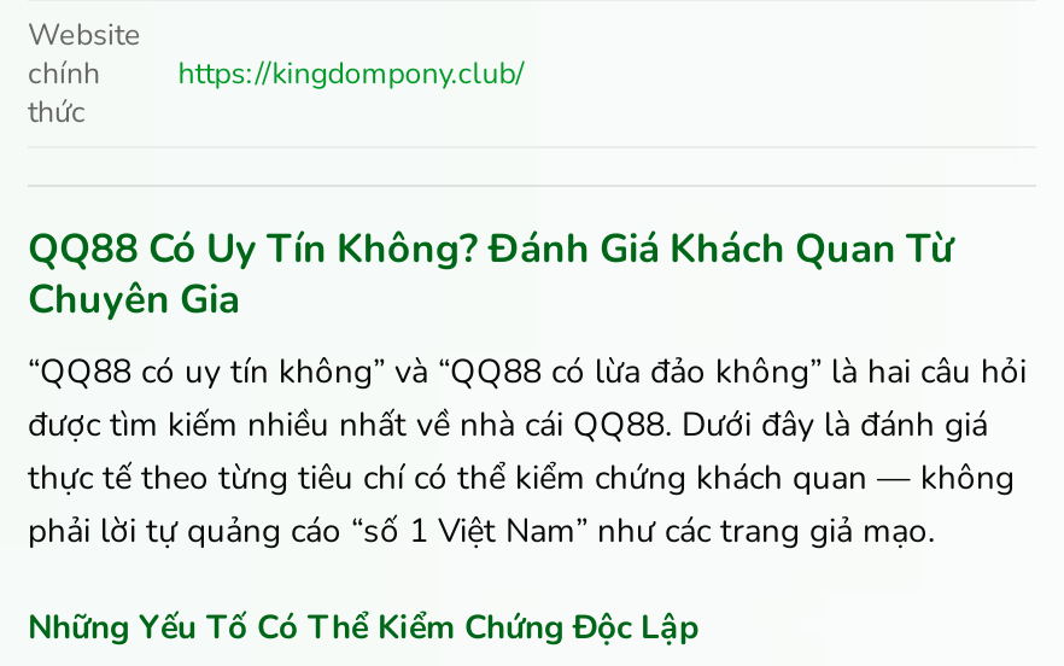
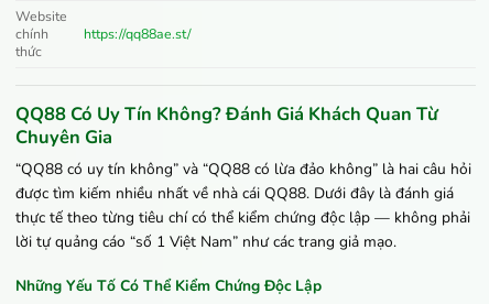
[178,53,525,94] https://kingdompony.club/ -> [84,24,192,43] https://qq88ae.st/
[28,454,1015,553] thực tế theo từng tiêu chí có thể kiểm chứng khách quan — không | phải lời tự quảng cáo “số 1 Việt Nam” như các trang giả mạo. -> [15,207,470,252] thực tế theo từng tiêu chí có thể kiểm chứng độc lập — không phải | lời tự quảng cáo “số 1 Việt Nam” như các trang giả mạo.

